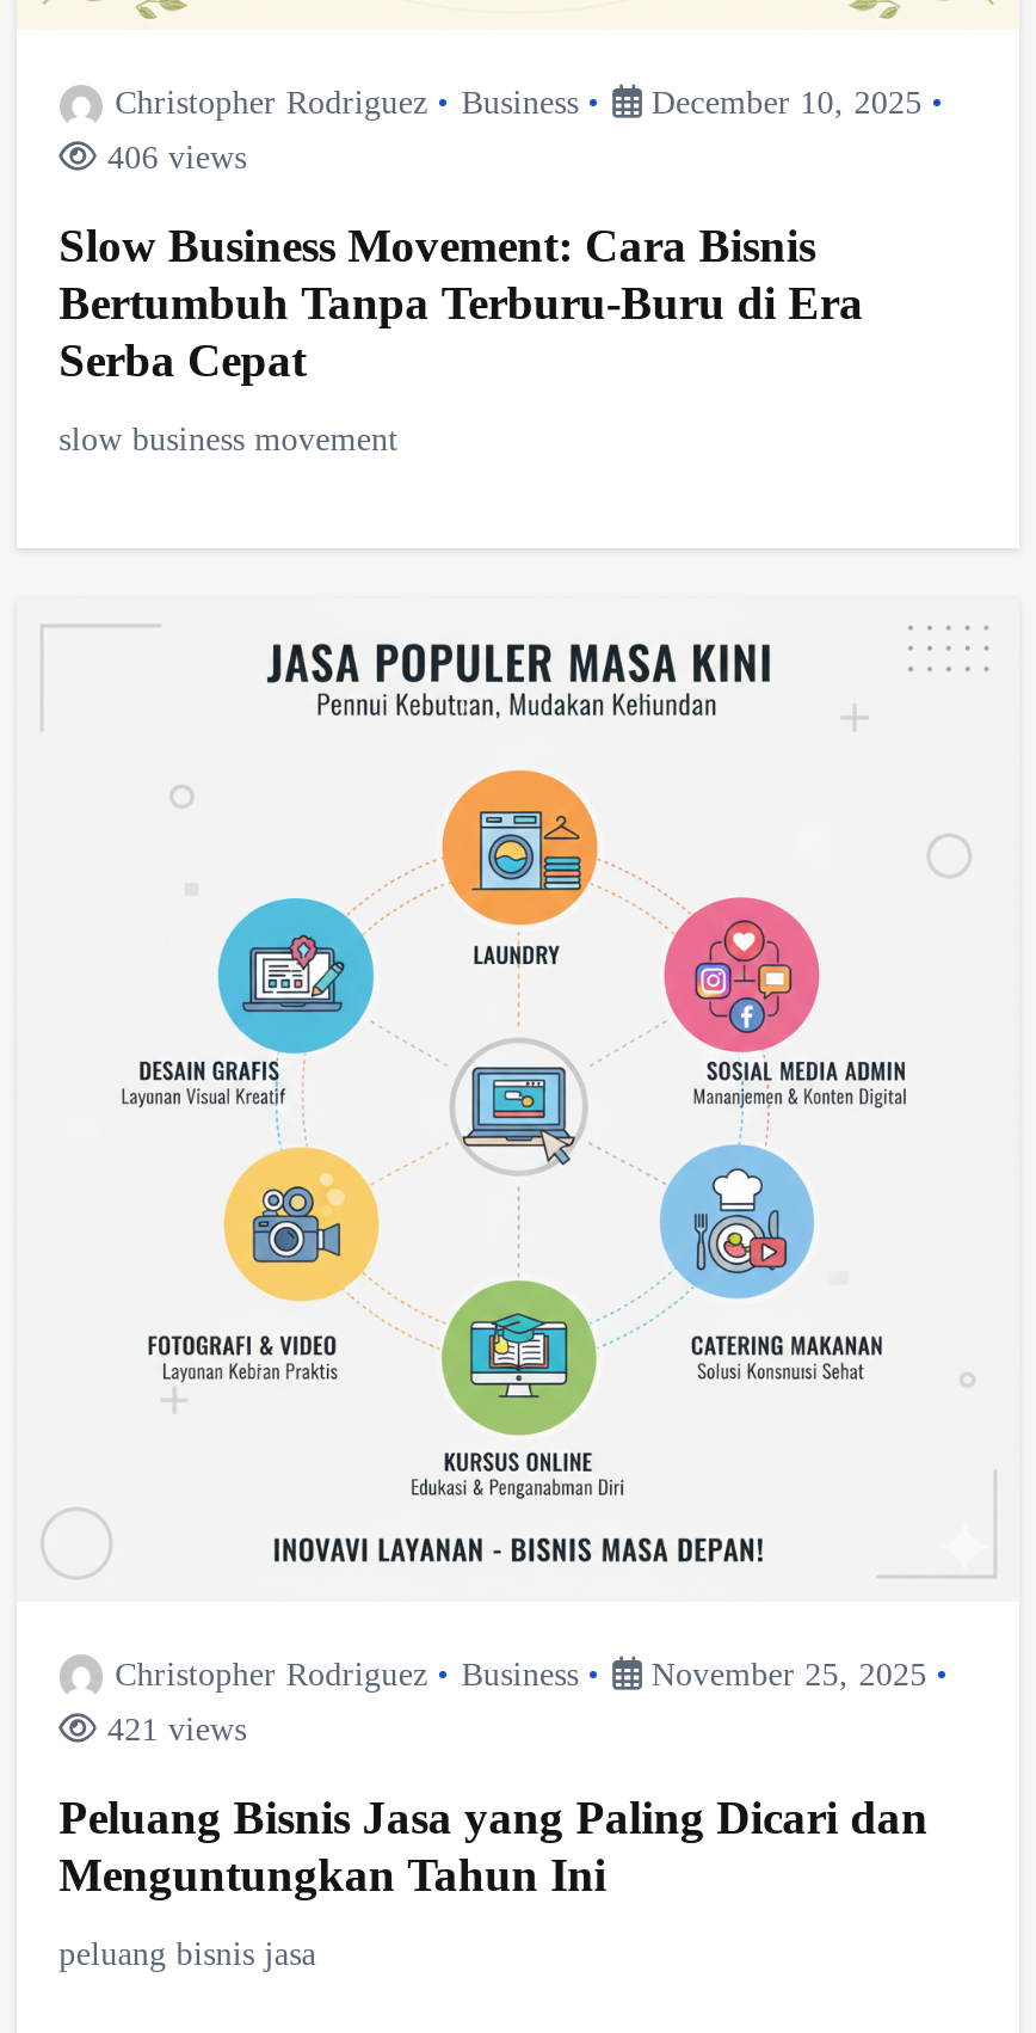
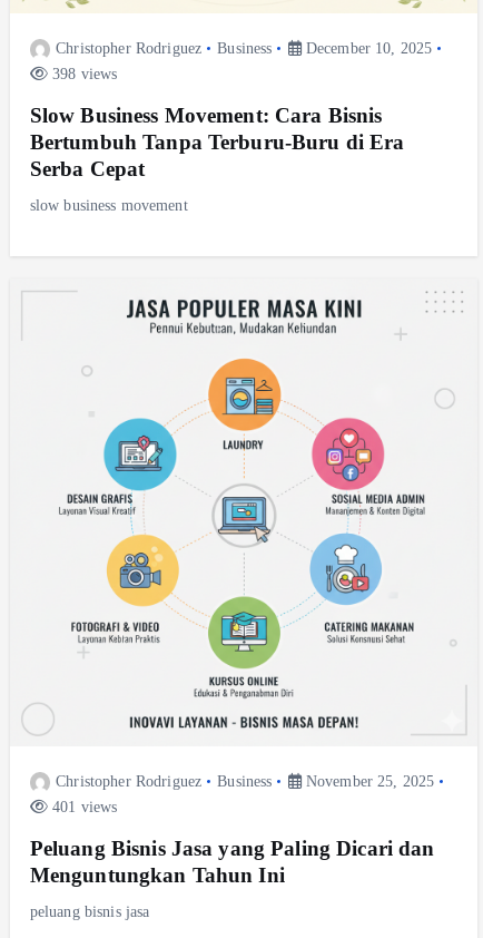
[97,140,246,176] 406 views -> [48,66,117,82] 398 views
[97,1712,246,1748] 421 views -> [48,798,117,815] 401 views

